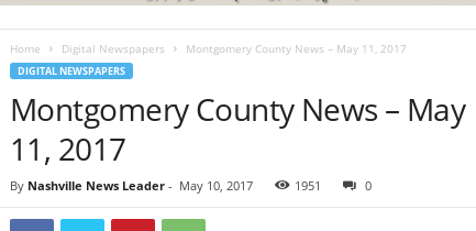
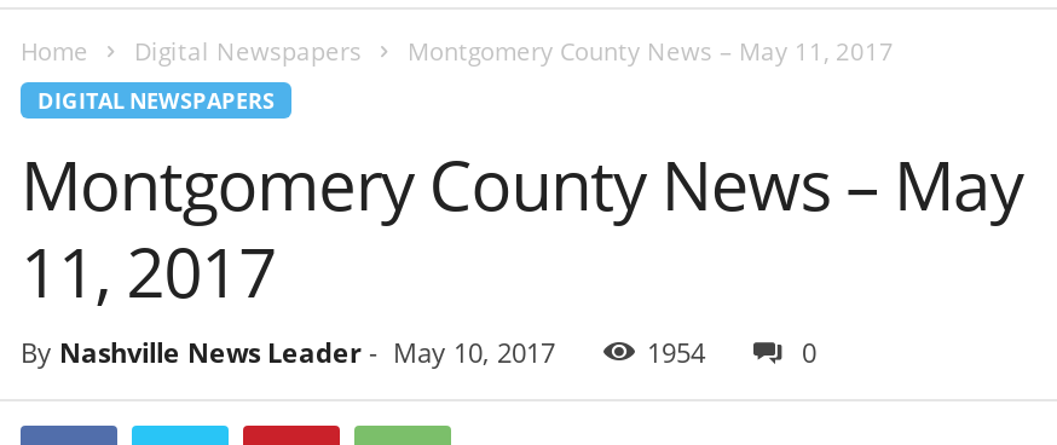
[295,177,321,194] 1951 -> [647,334,705,370] 1954

